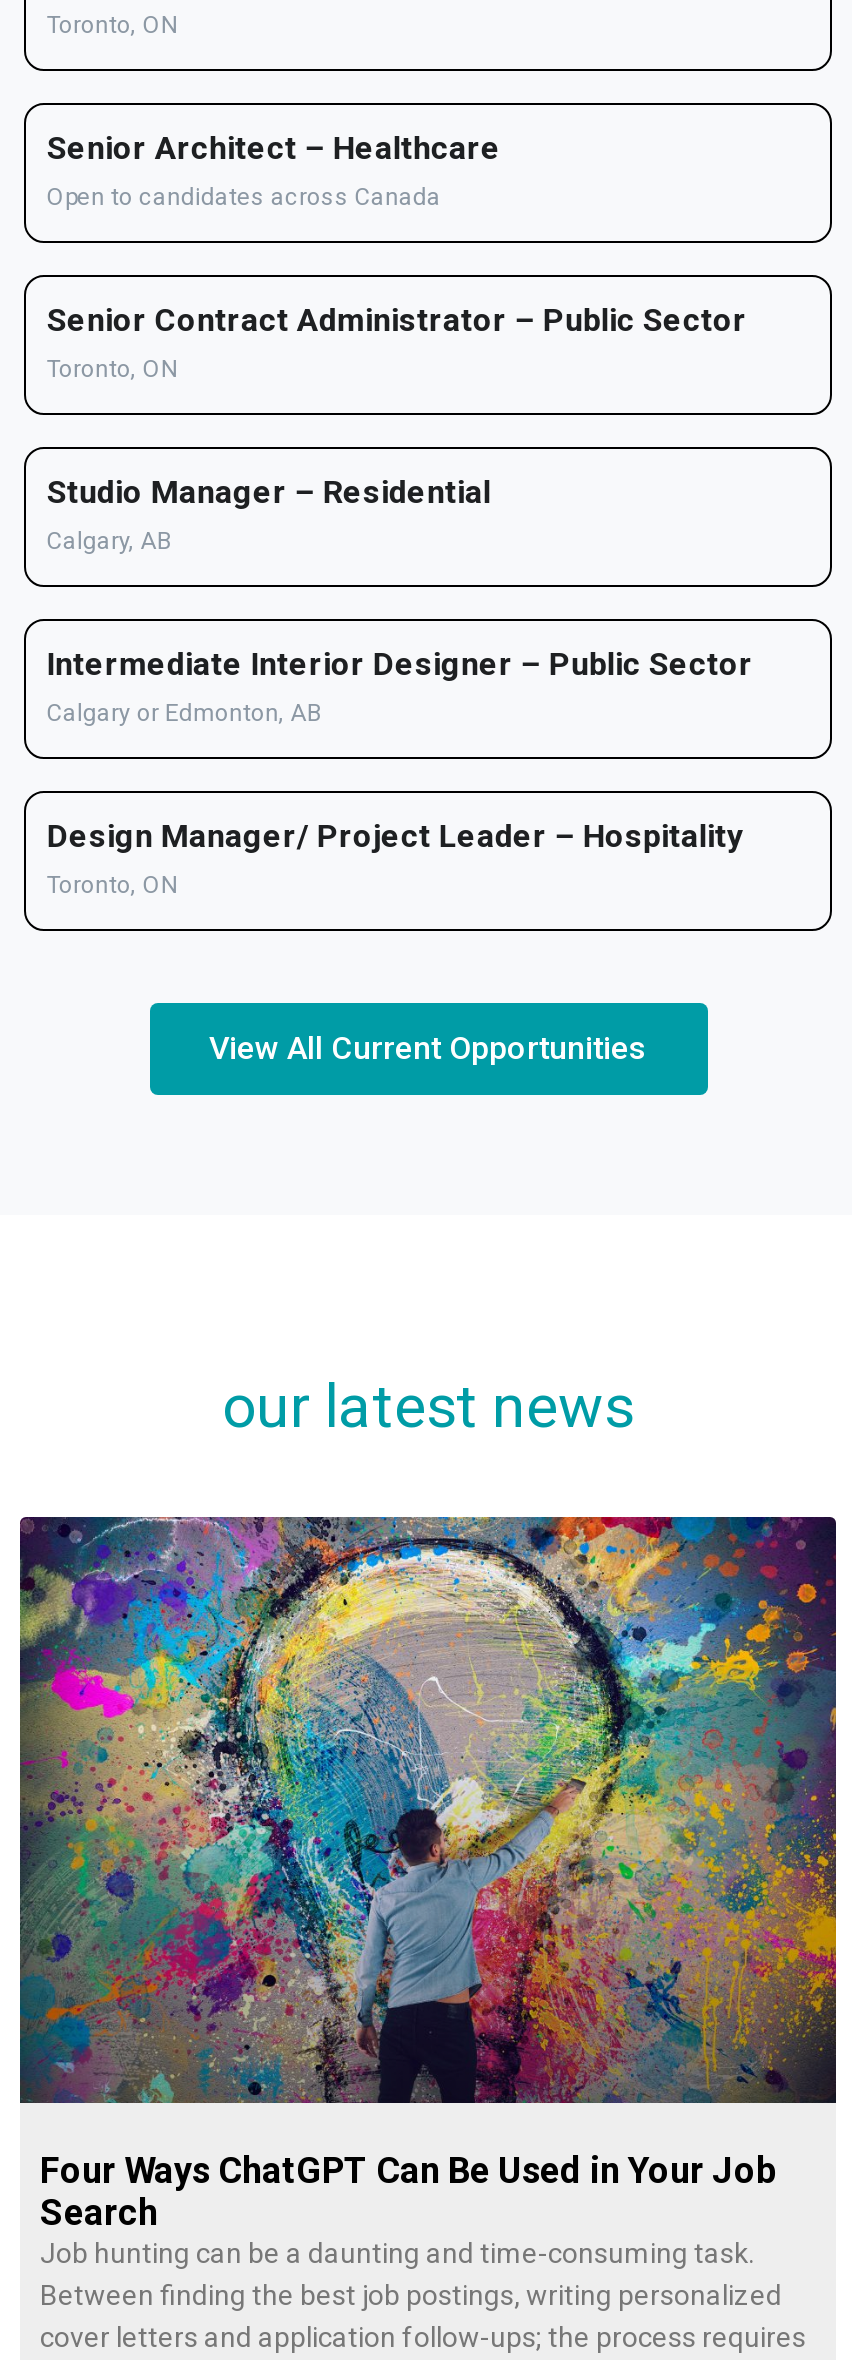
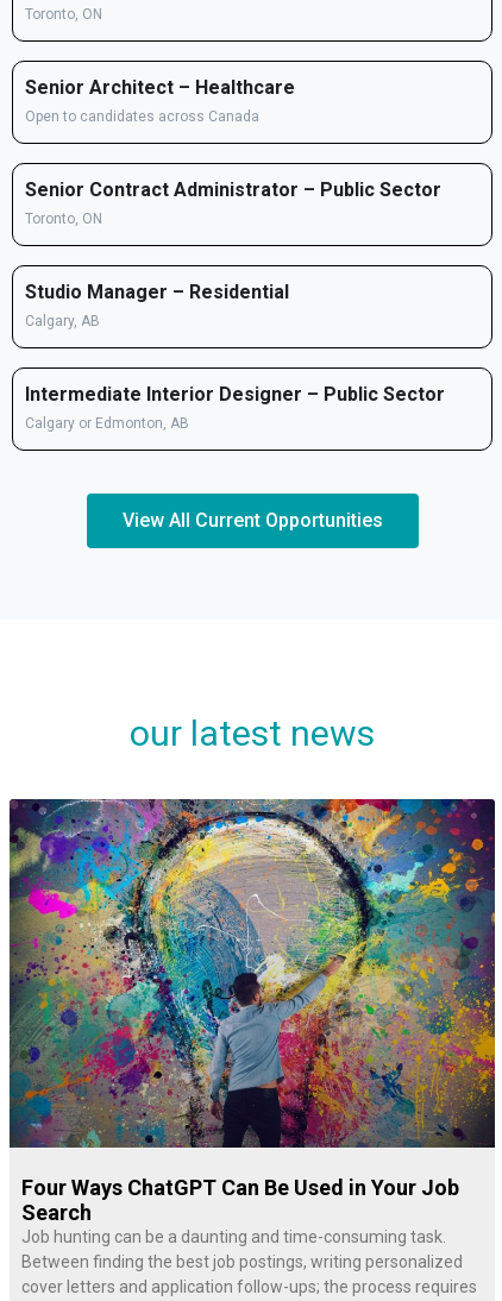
[47,817,743,899] Design Manager/ Project Leader – Hospitality | Toronto, ON -> none

